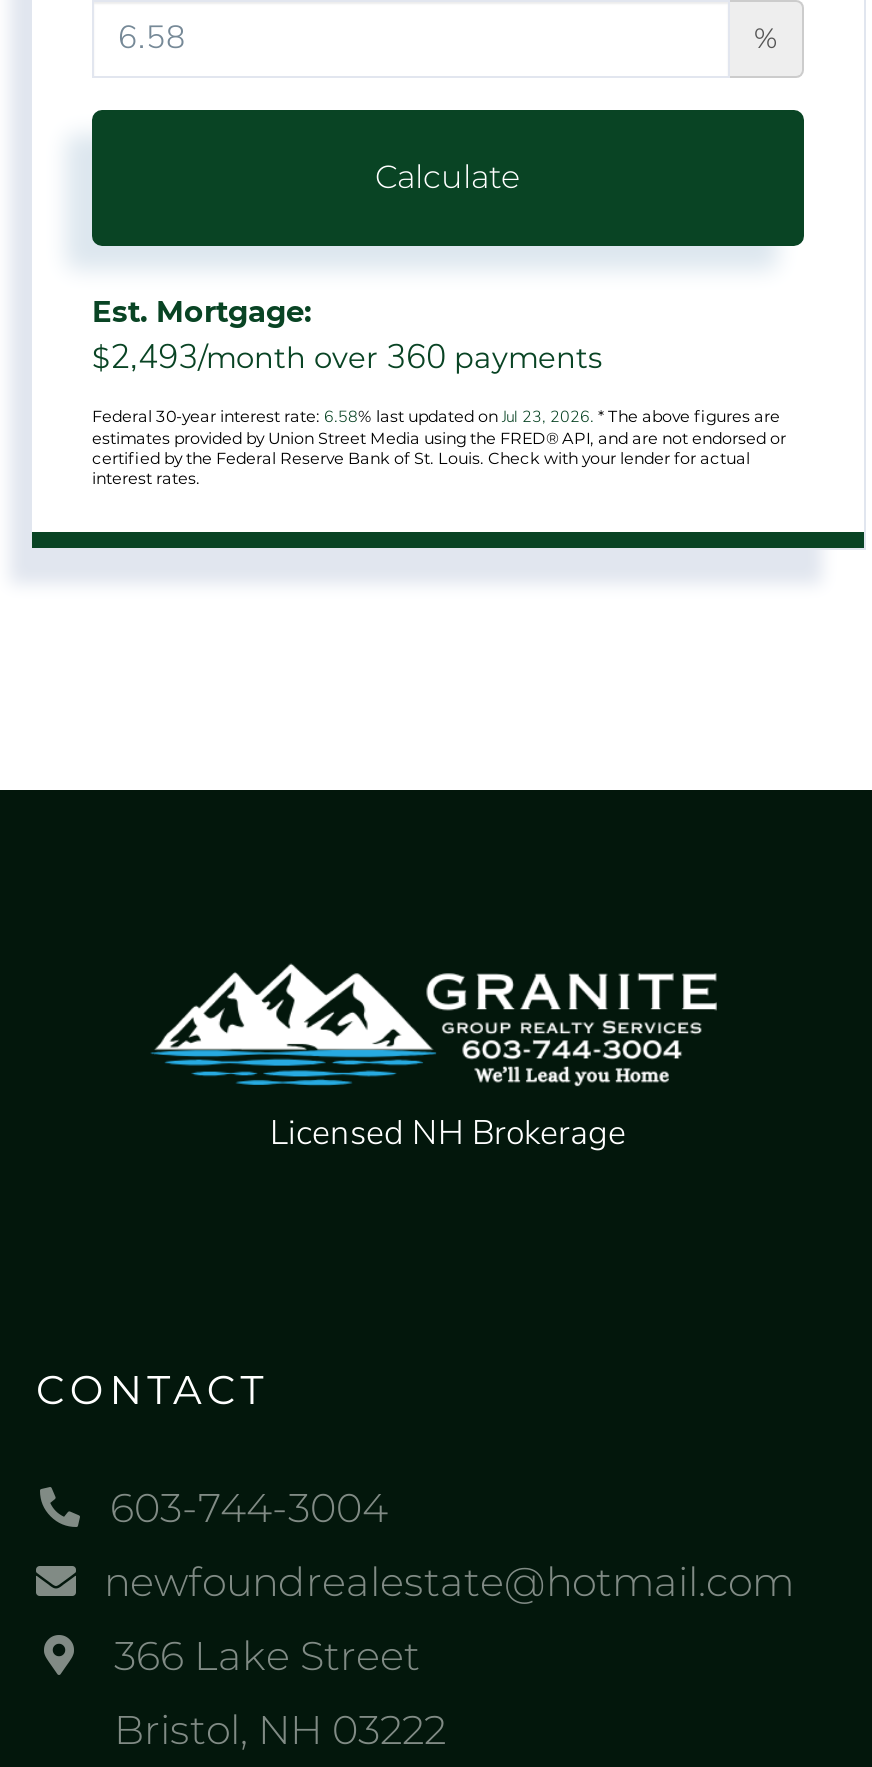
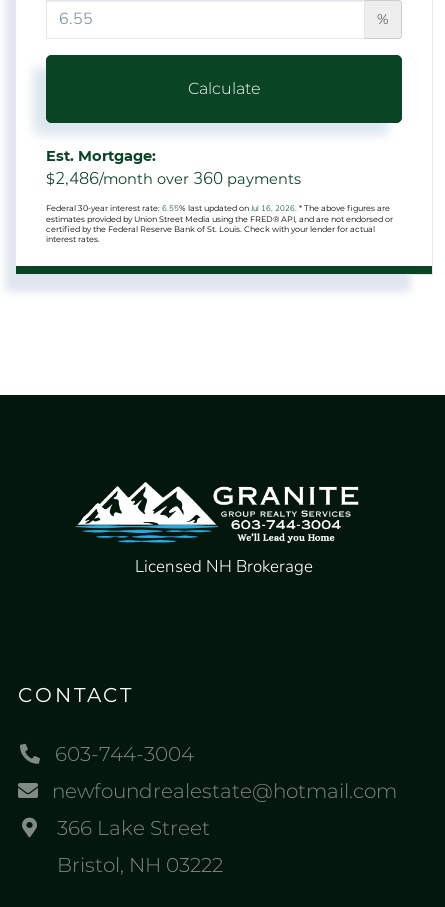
[92,335,602,381] $2,493/month over 360 payments -> [46,167,301,190] $2,486/month over 360 payments
[92,407,780,429] Federal 30-year interest rate: 6.58% last updated on Jul 23, 2026. * The above figures are -> [46,203,390,214] Federal 30-year interest rate: 6.55% last updated on Jul 16, 2026. * The above figures are

